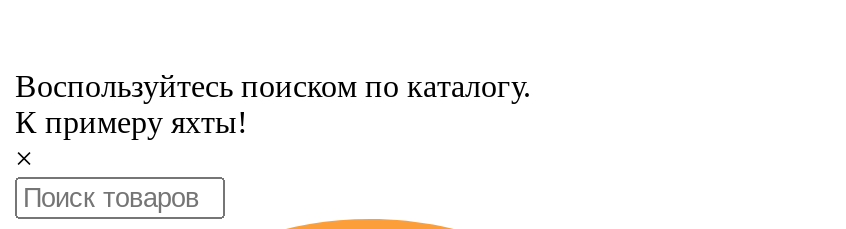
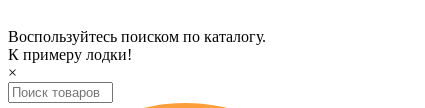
[15,105,247,139] К примеру яхты! -> [8,46,132,63] К примеру лодки!

